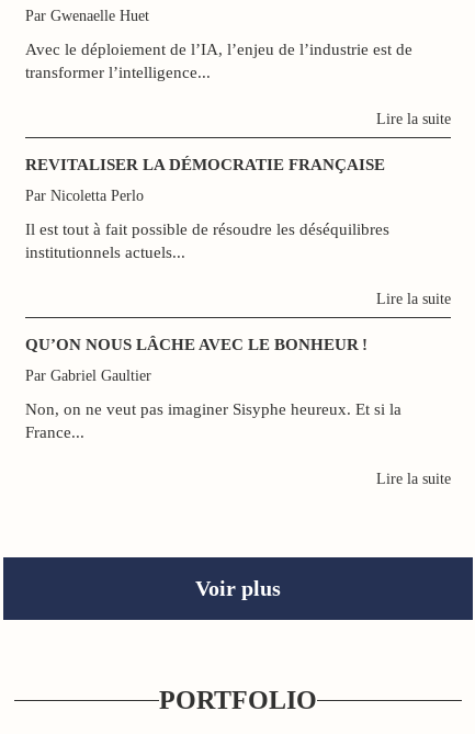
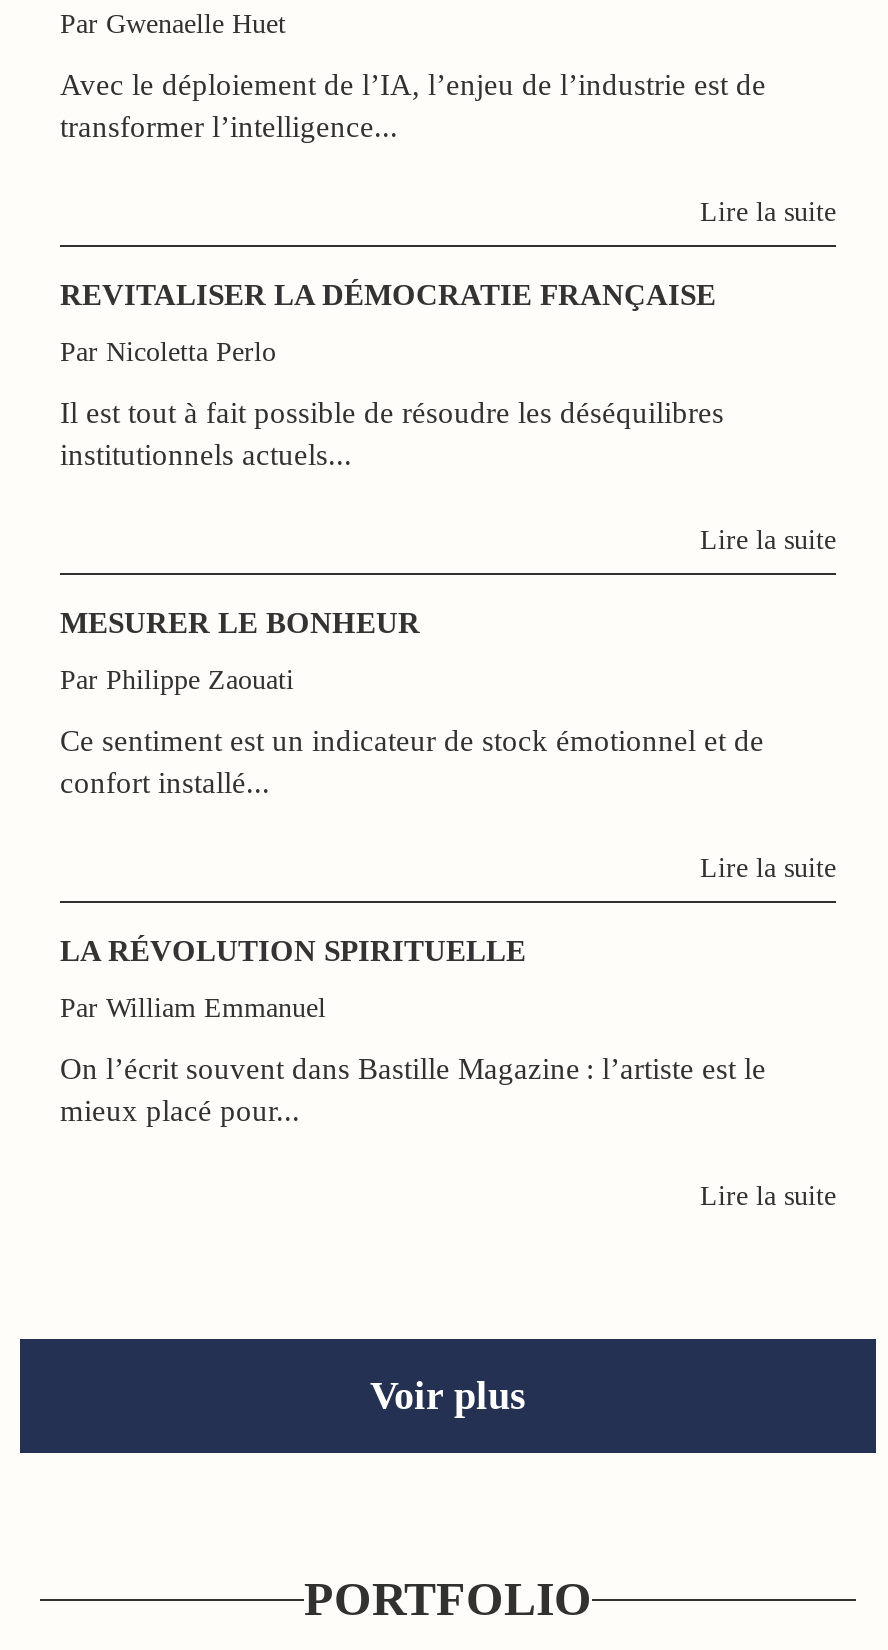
[25,336,402,441] QU’ON NOUS LÂCHE AVEC LE BONHEUR ! | Par Gabriel Gaultier | Non, on ne veut pas imaginer Sisyphe heureux. Et si la | France... -> [60,607,836,1127] MESURER LE BONHEUR | Par Philippe Zaouati | Ce sentiment est un indicateur de stock émotionnel et de | confort installé... | Lire la suite | LA RÉVOLUTION SPIRITUELLE | Par William Emmanuel | On l’écrit souvent dans Bastille Magazine : l’artiste est le | mieux placé pour...

